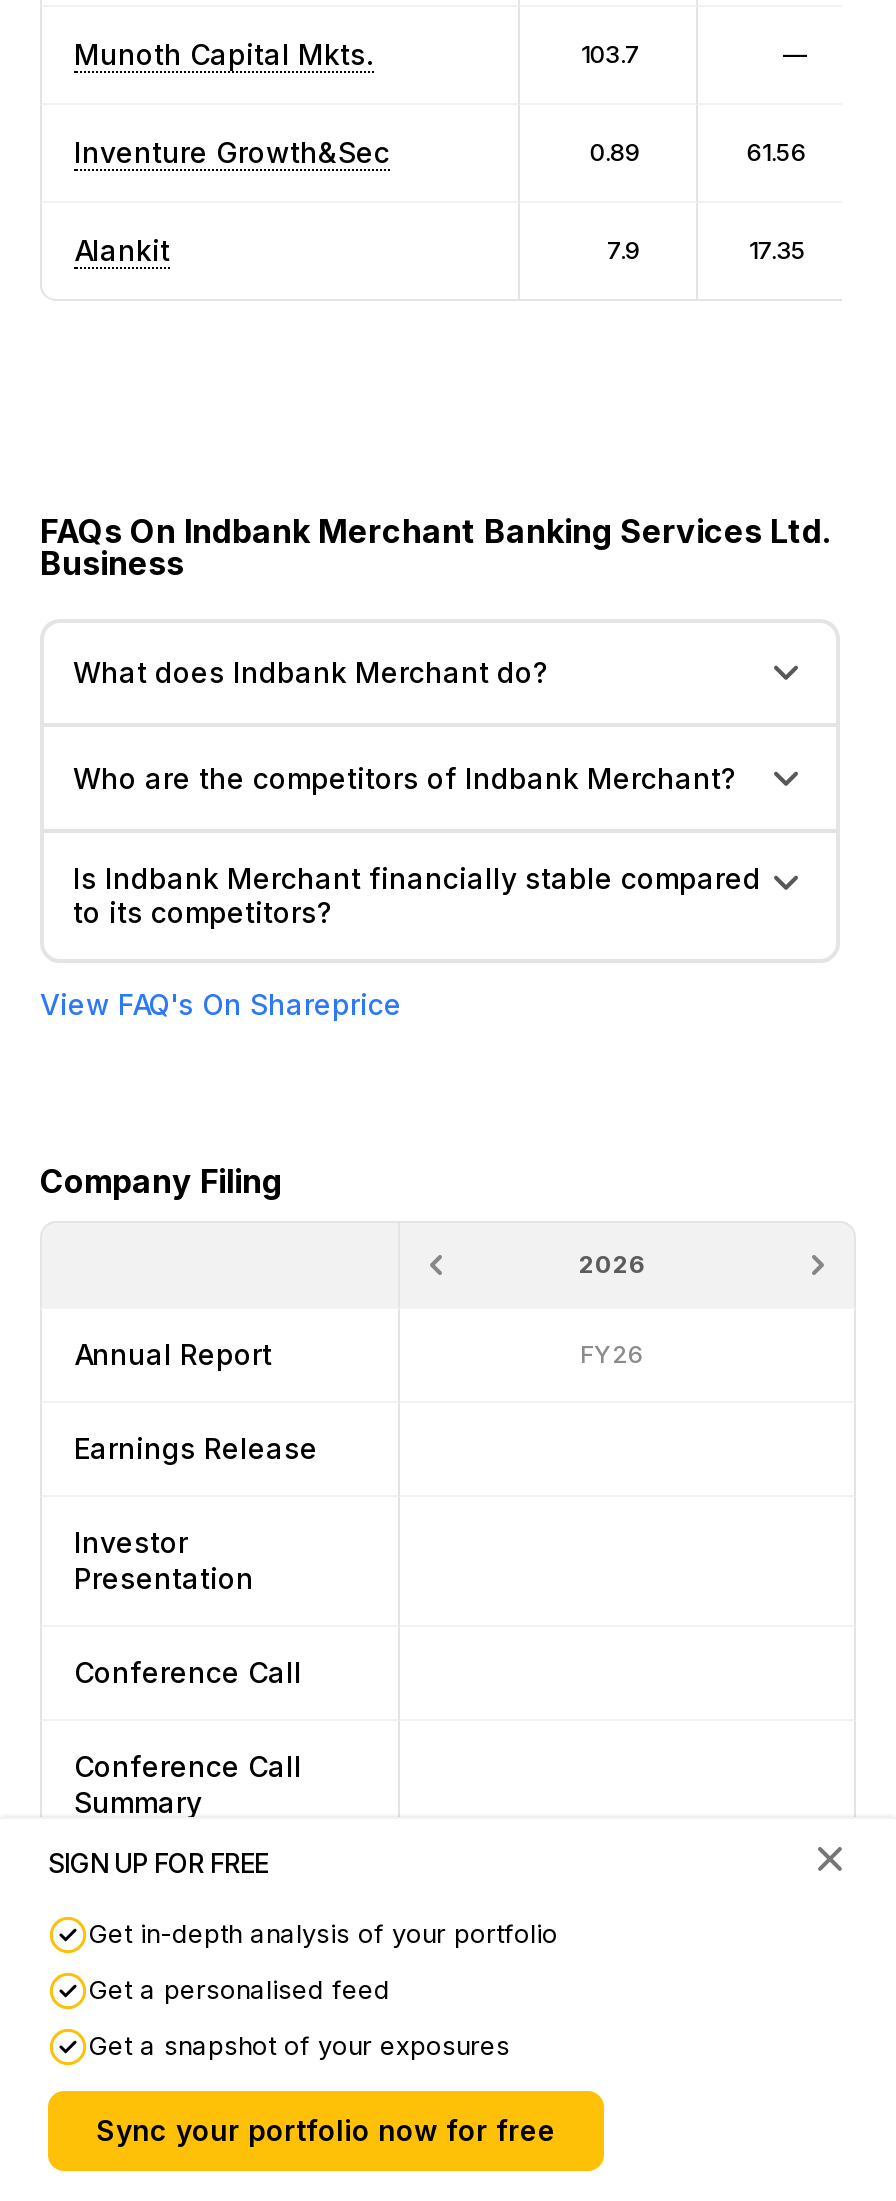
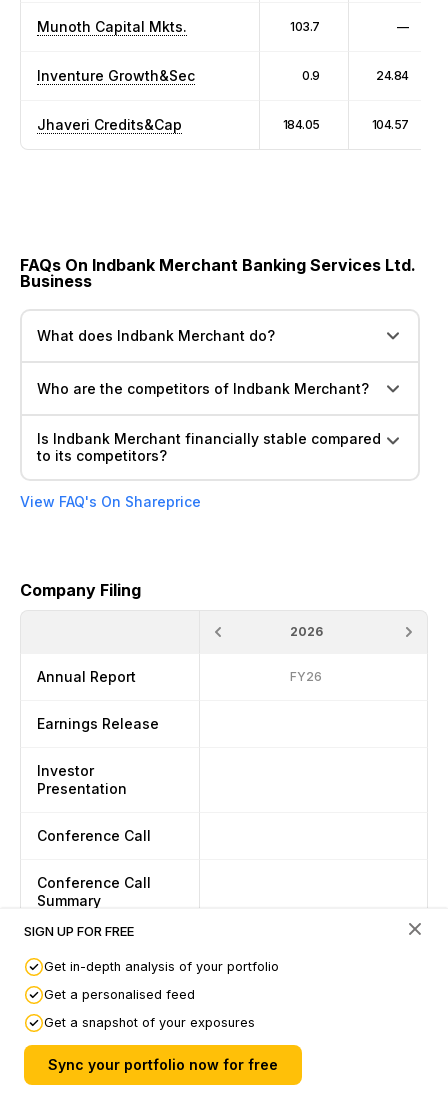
[590,137,806,167] 0.89 | 61.56 -> [302,68,409,83] 0.9 | 24.84
[74,233,806,267] Alankit | 7.9 | 17.35 -> [37,116,409,133] Jhaveri Credits&Cap | 184.05 | 104.57

